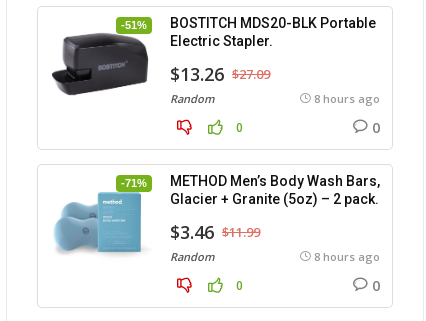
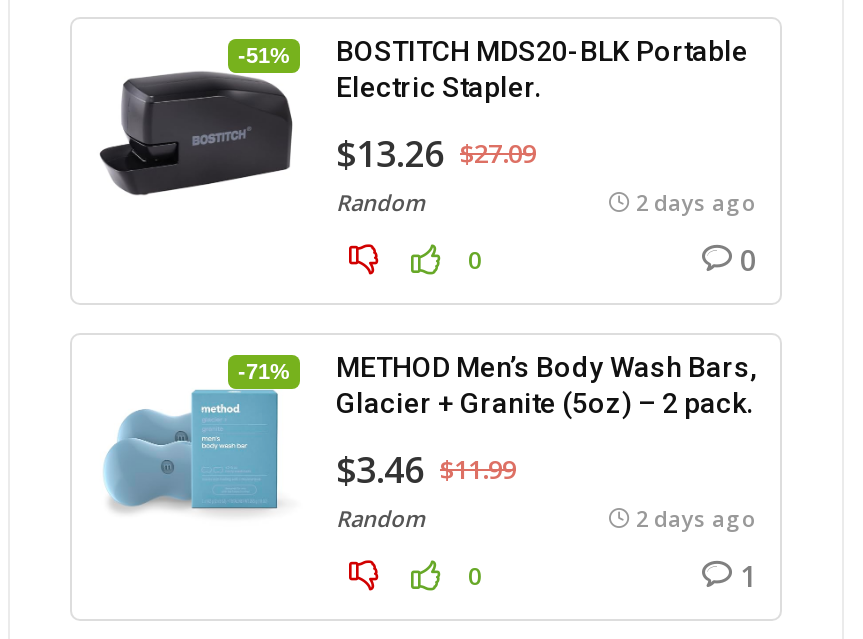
[314,91,380,106] 8 hours ago -> [636,187,756,217] 2 days ago
[314,249,380,264] 8 hours ago -> [636,503,756,533] 2 days ago
[372,276,380,295] 0 -> [740,557,756,595] 1

